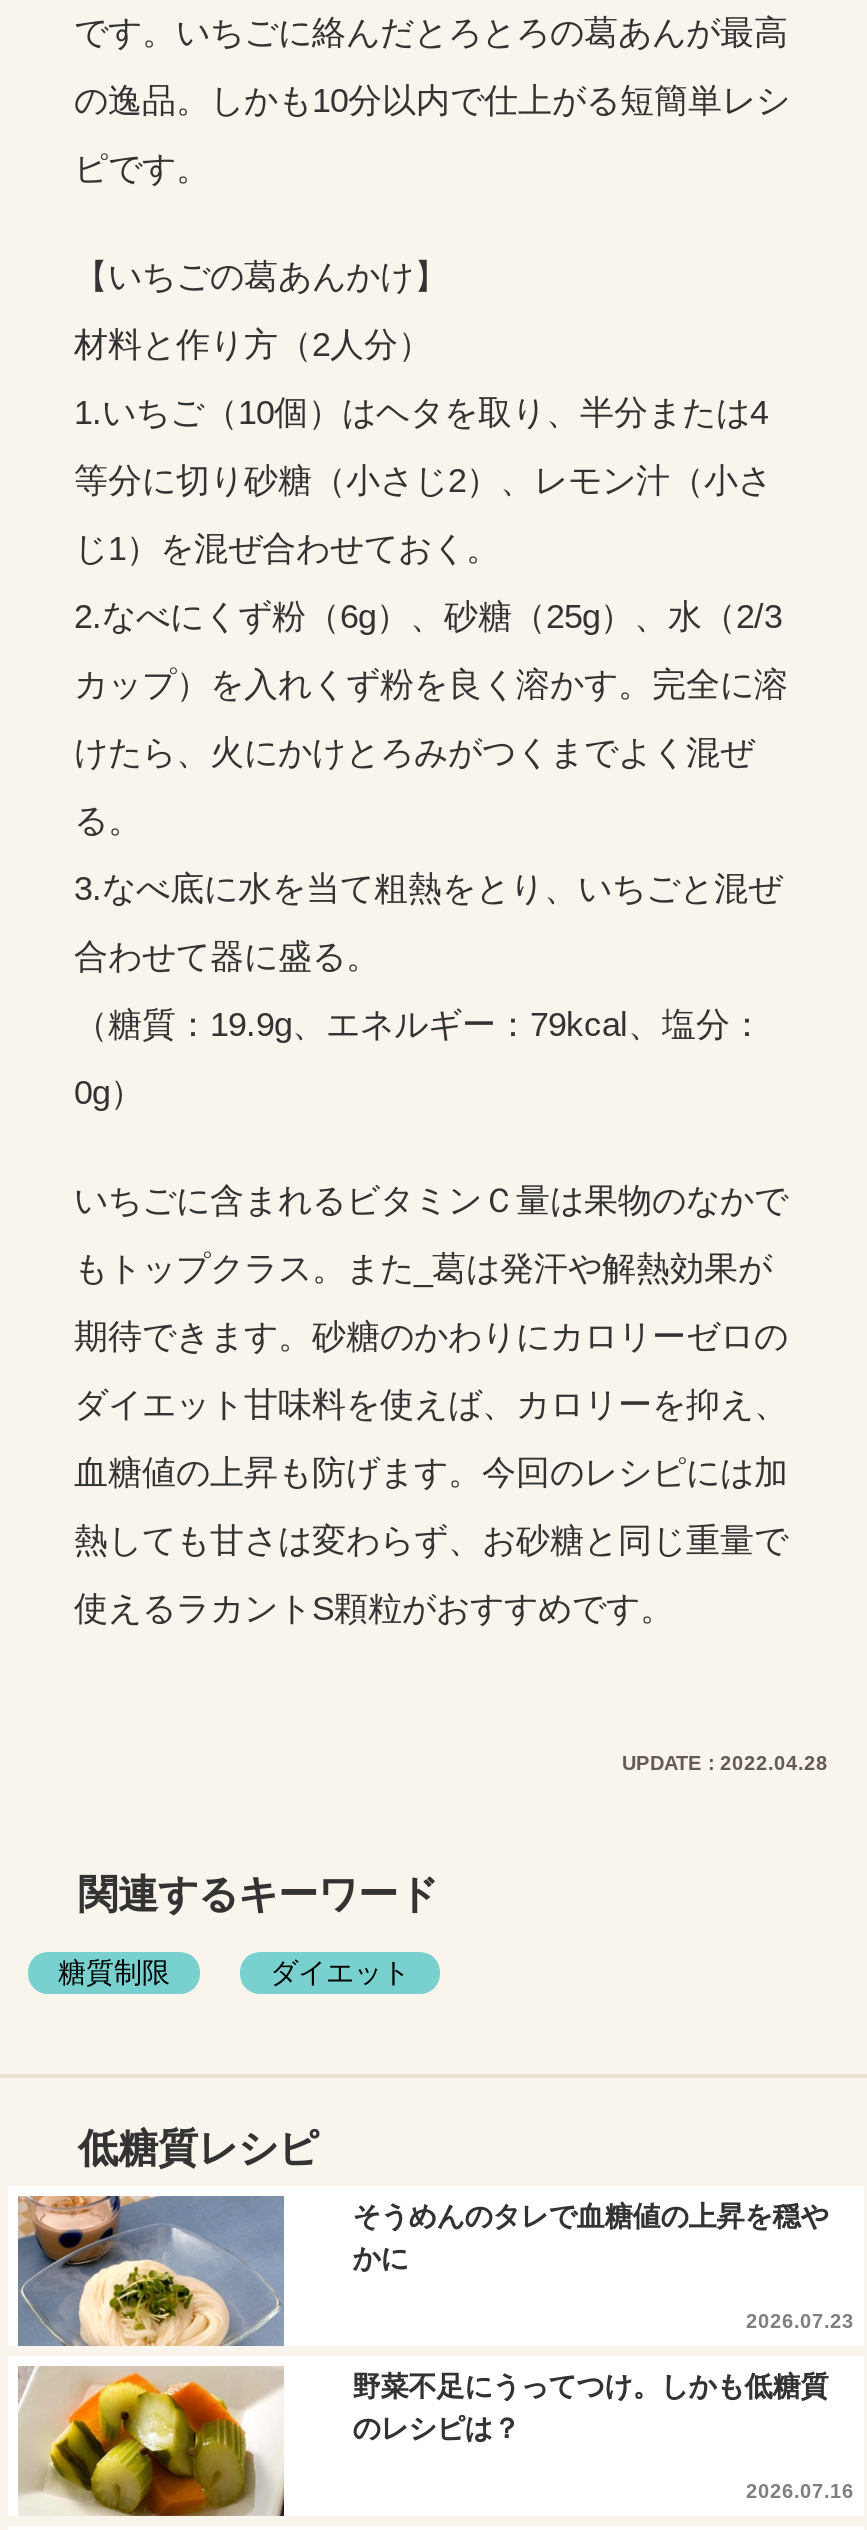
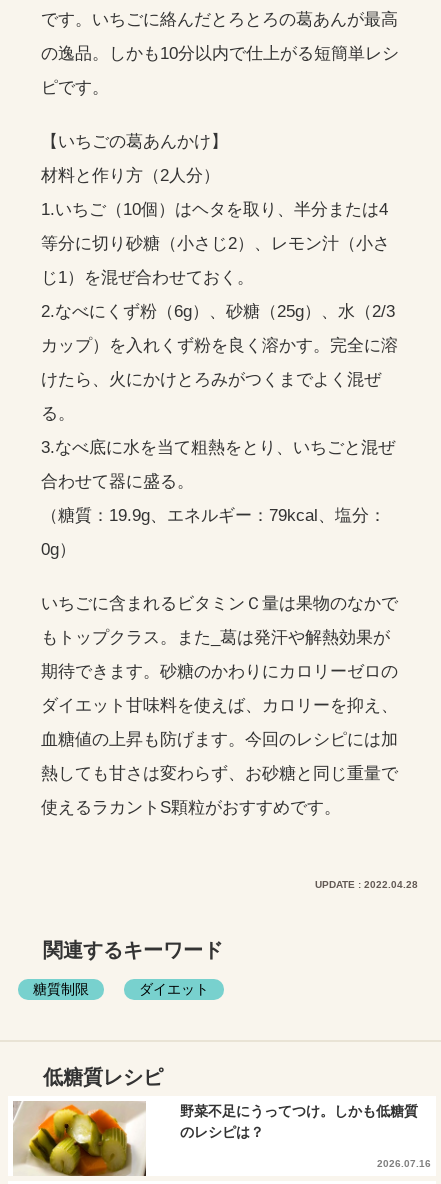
[16,2194,854,2348] [image] | そうめんのタレで血糖値の上昇を穏や | かに | 2026.07.23 -> none

